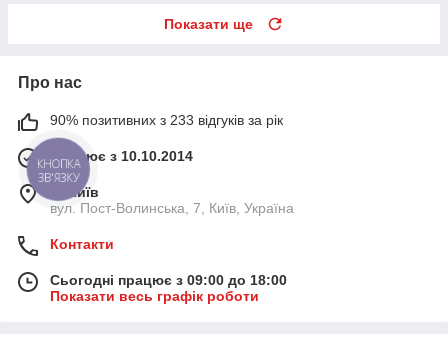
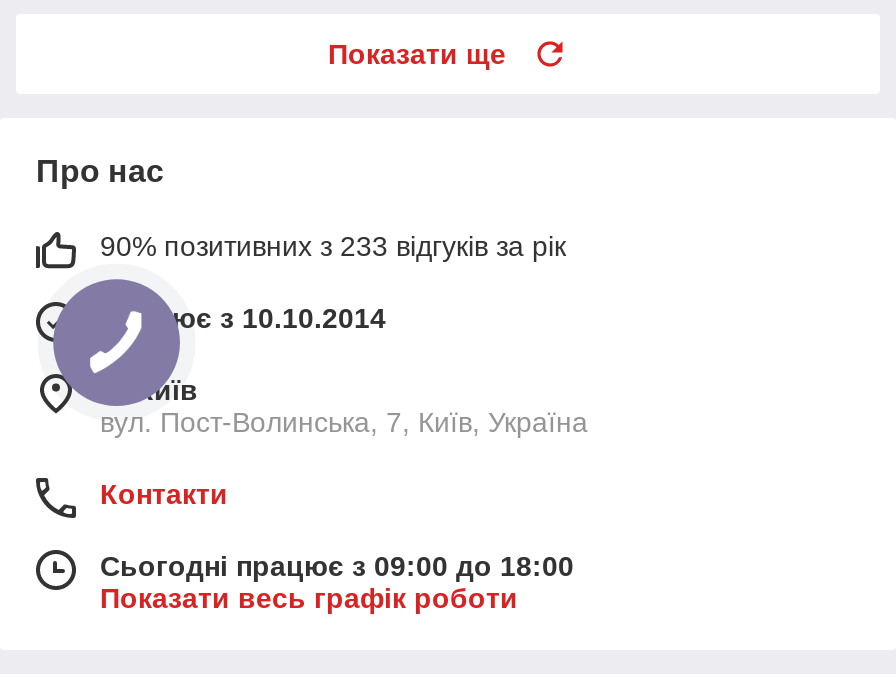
[37,156,80,185] КНОПКА | ЗВ'ЯЗКУ -> none

